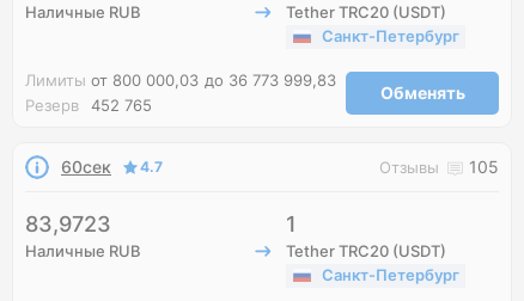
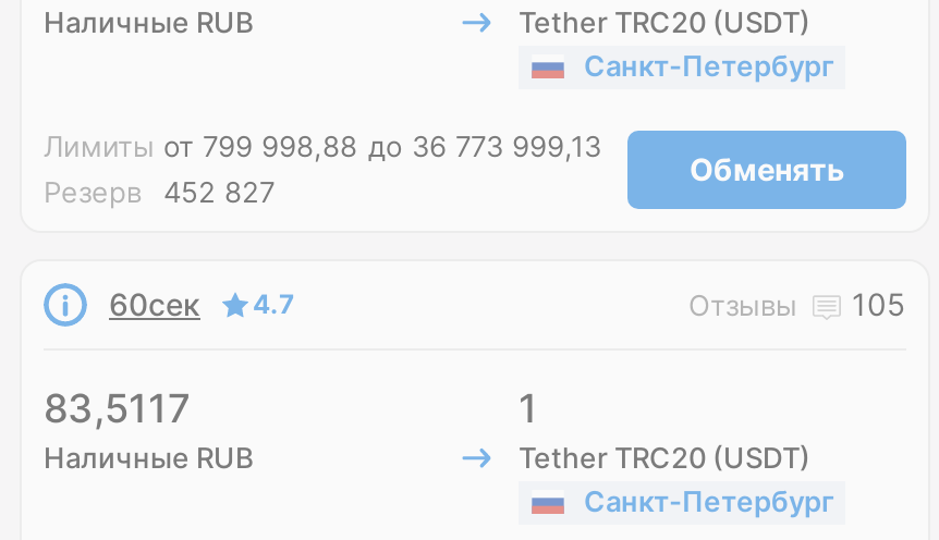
[25,71,336,90] Лимиты от 800 000,03 до 36 773 999,83 -> [44,129,601,164] Лимиты от 799 998,88 до 36 773 999,13
[25,96,152,115] Резерв 452 765 -> [44,175,275,210] Резерв 452 827
[25,212,111,237] 83,9723 -> [44,386,190,432] 83,5117

